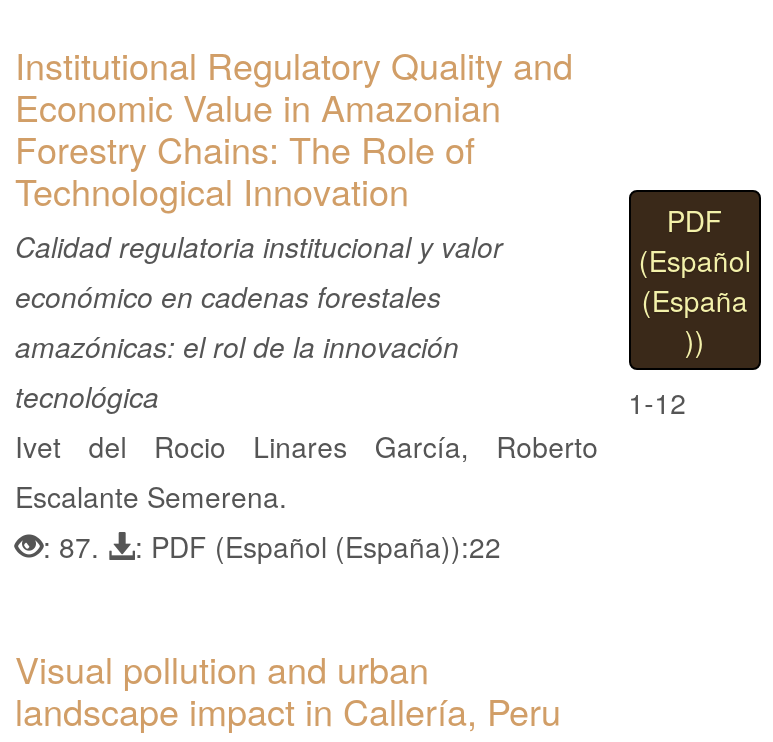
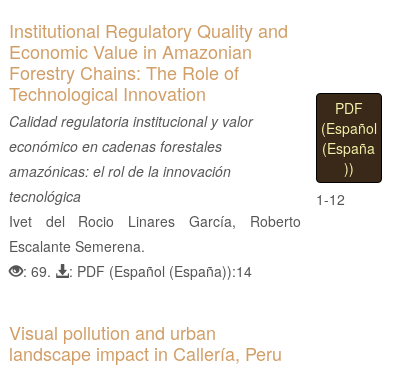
[43,526,107,566] : 87. -> [23,261,55,281] : 69.
[135,526,501,566] : PDF (Español (España)):22 -> [69,261,252,281] : PDF (Español (España)):14

